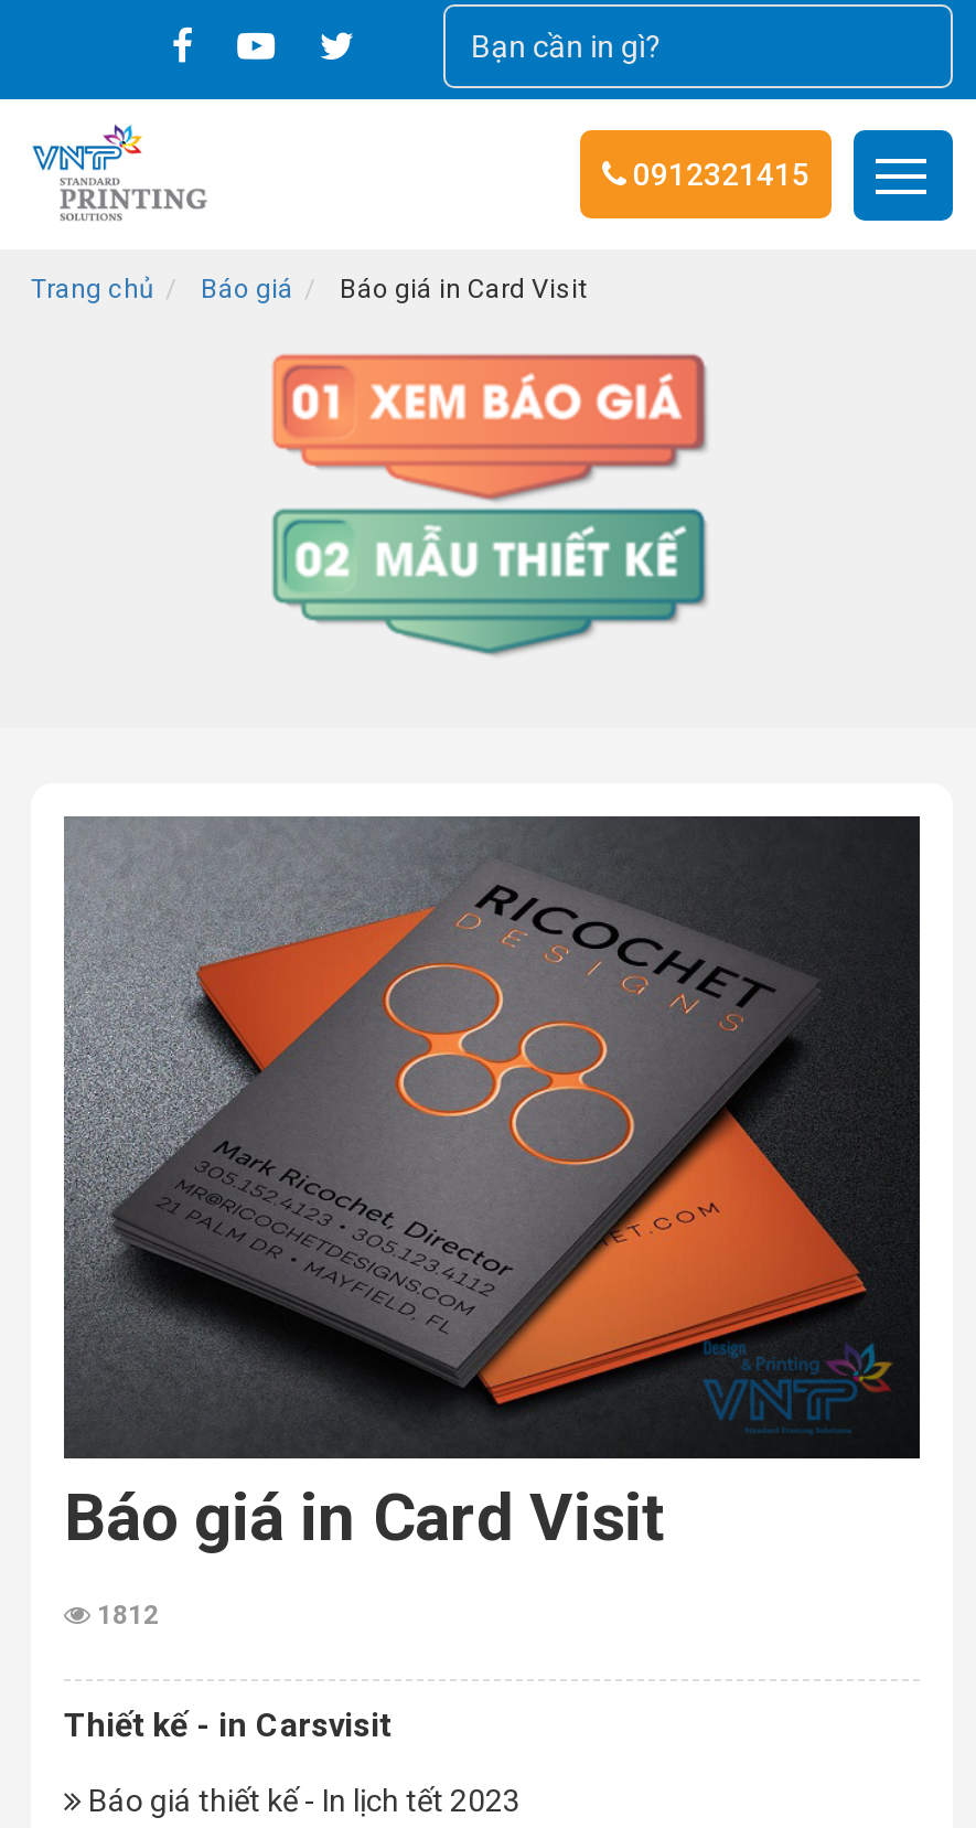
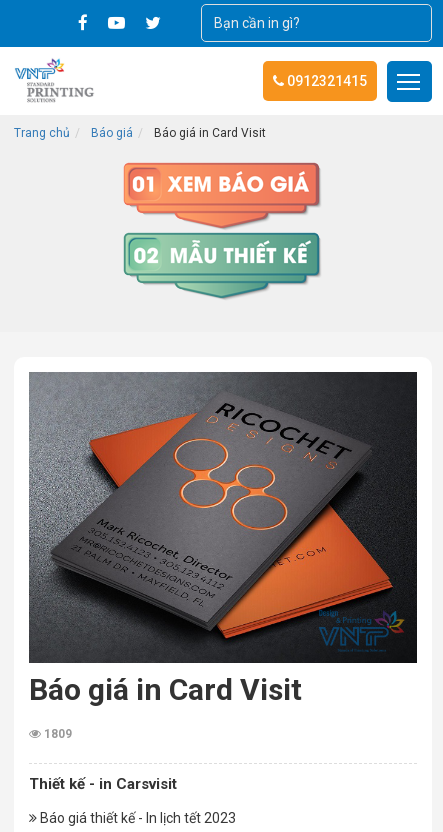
[90,1600,159,1631] 1812 -> [41,727,72,741] 1809

